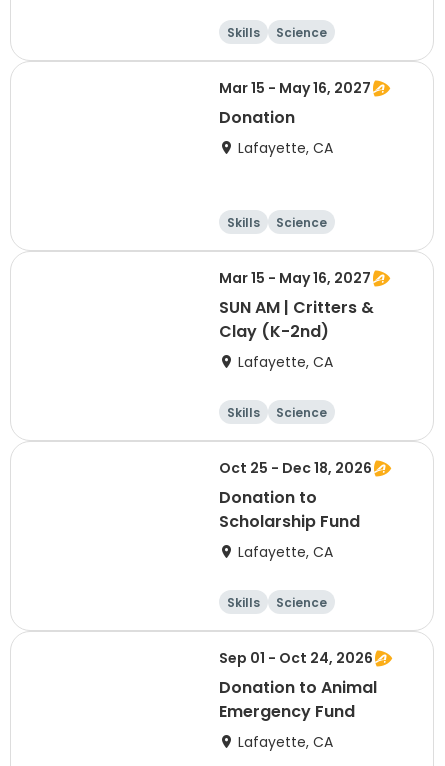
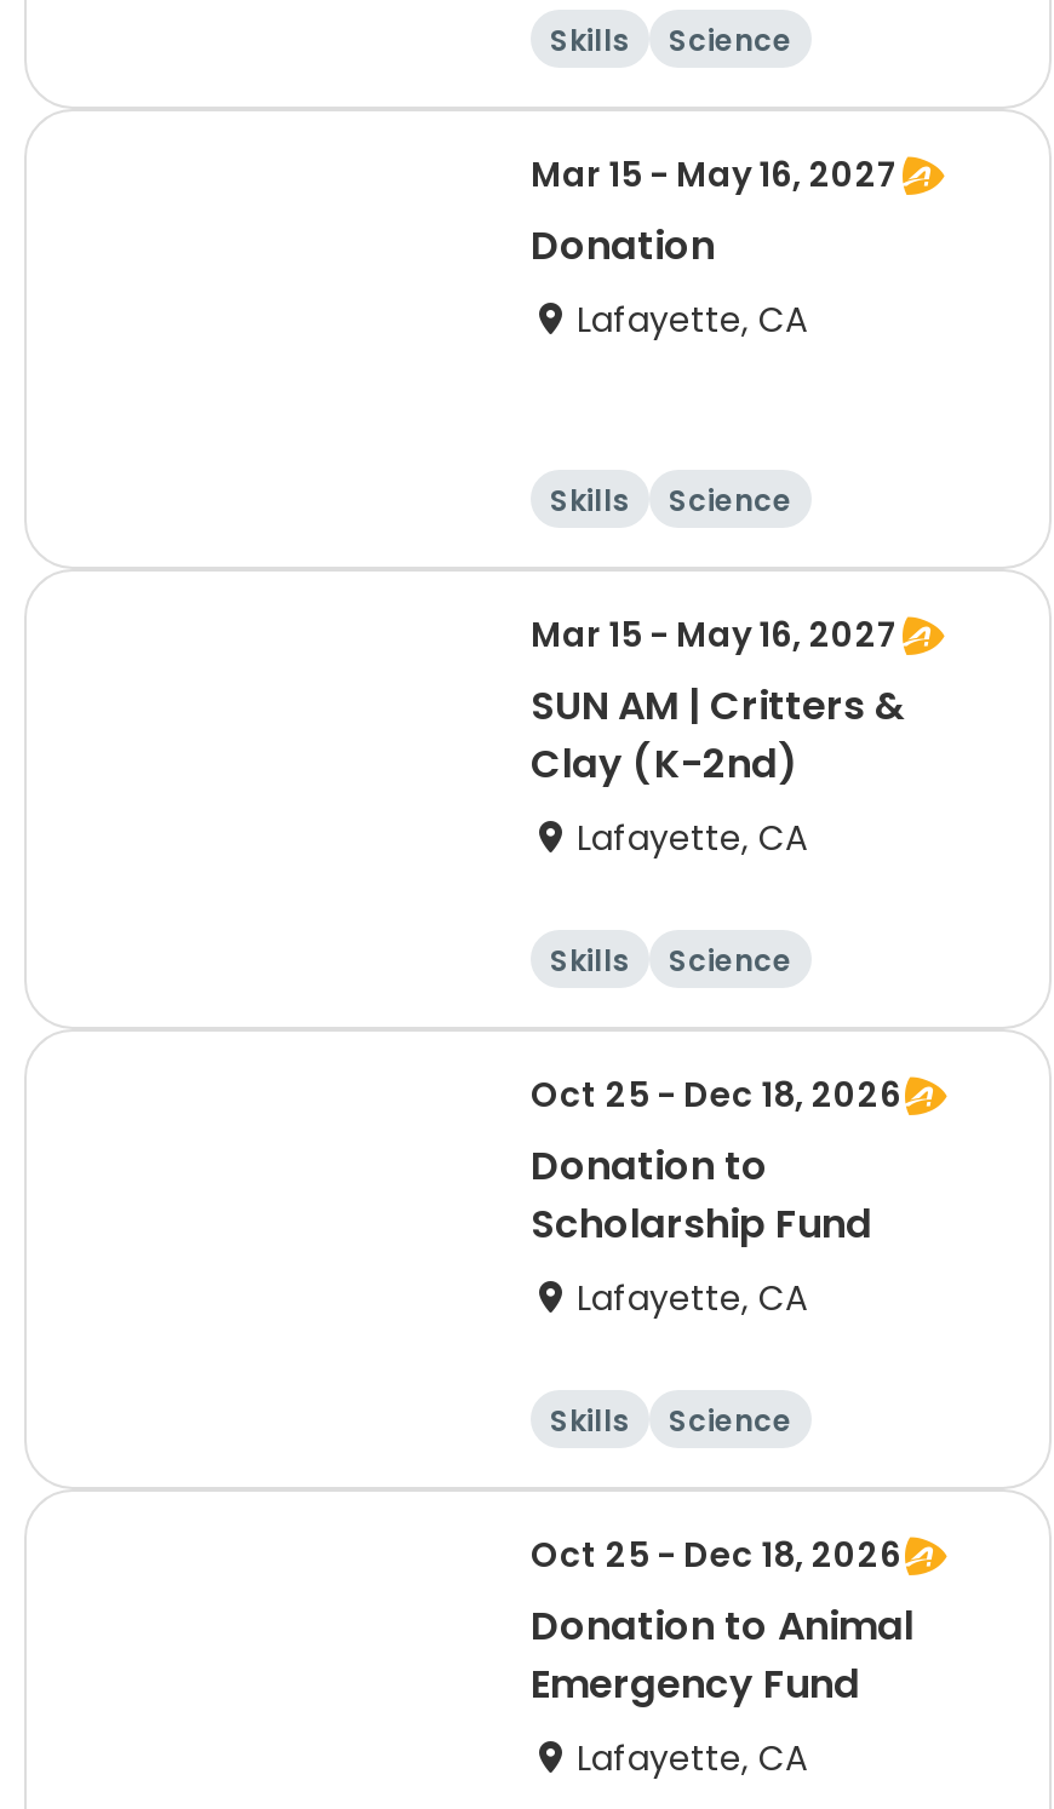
[219,648,373,668] Sep 01 - Oct 24, 2026 -> [531,1531,901,1579] Oct 25 - Dec 18, 2026

